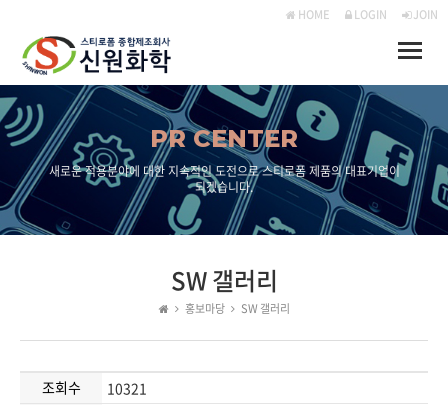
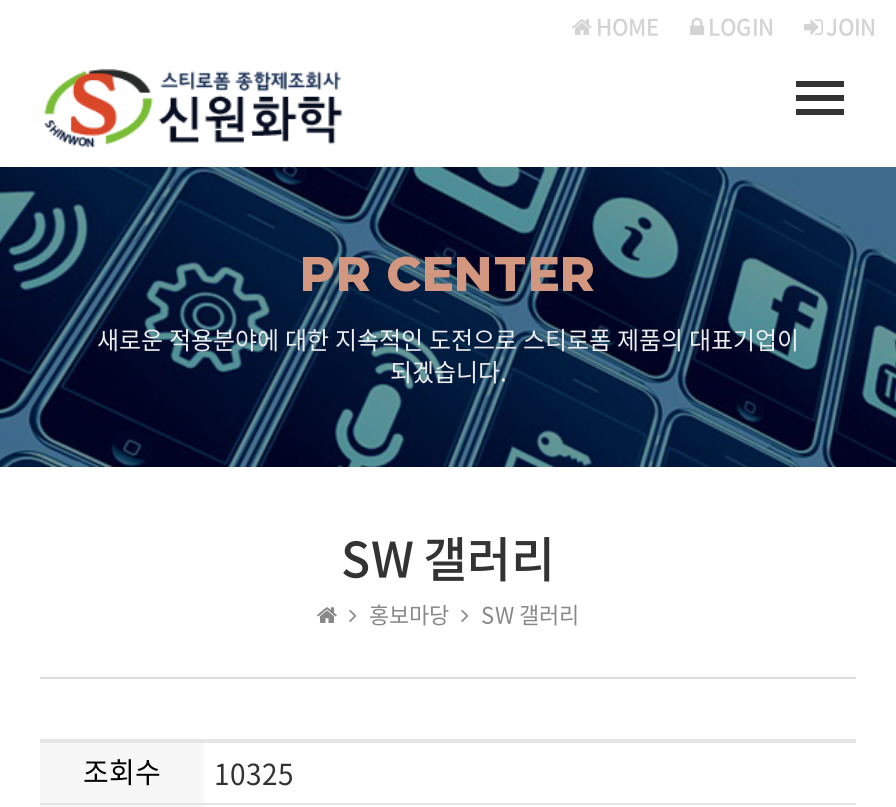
[41,377,147,398] 조회수 10321 -> [83,751,294,793] 조회수 10325

